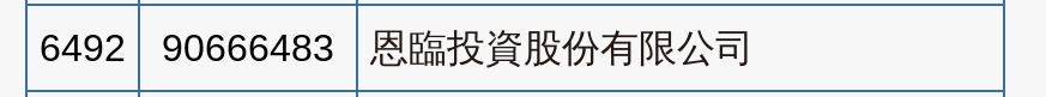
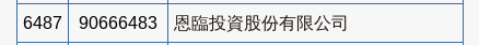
[40,27,754,68] 6492 90666483 恩臨投資股份有限公司 -> [23,14,349,32] 6487 90666483 恩臨投資股份有限公司

